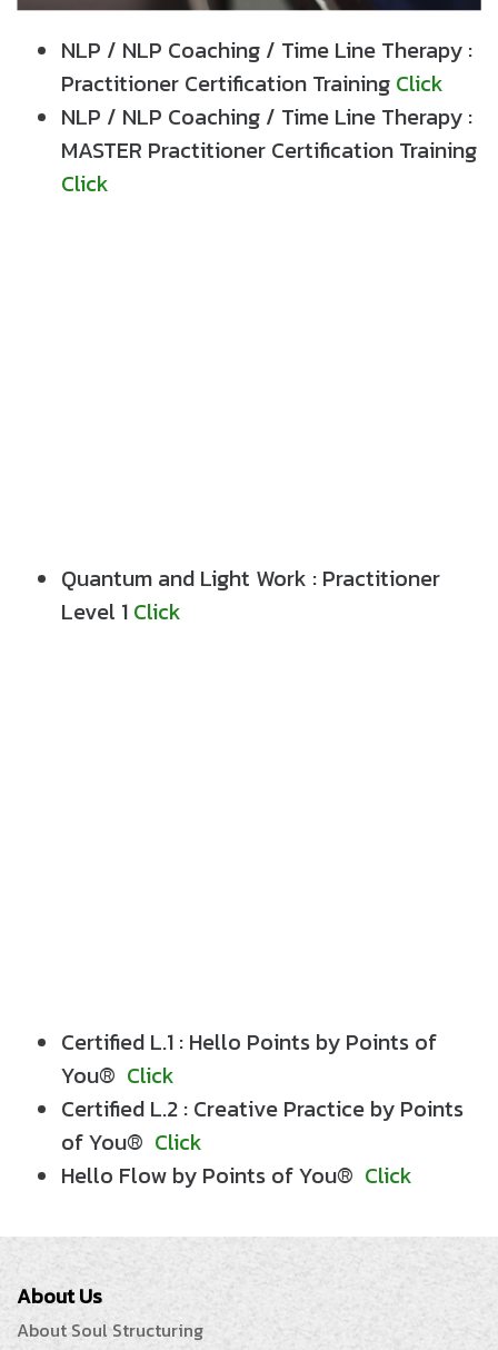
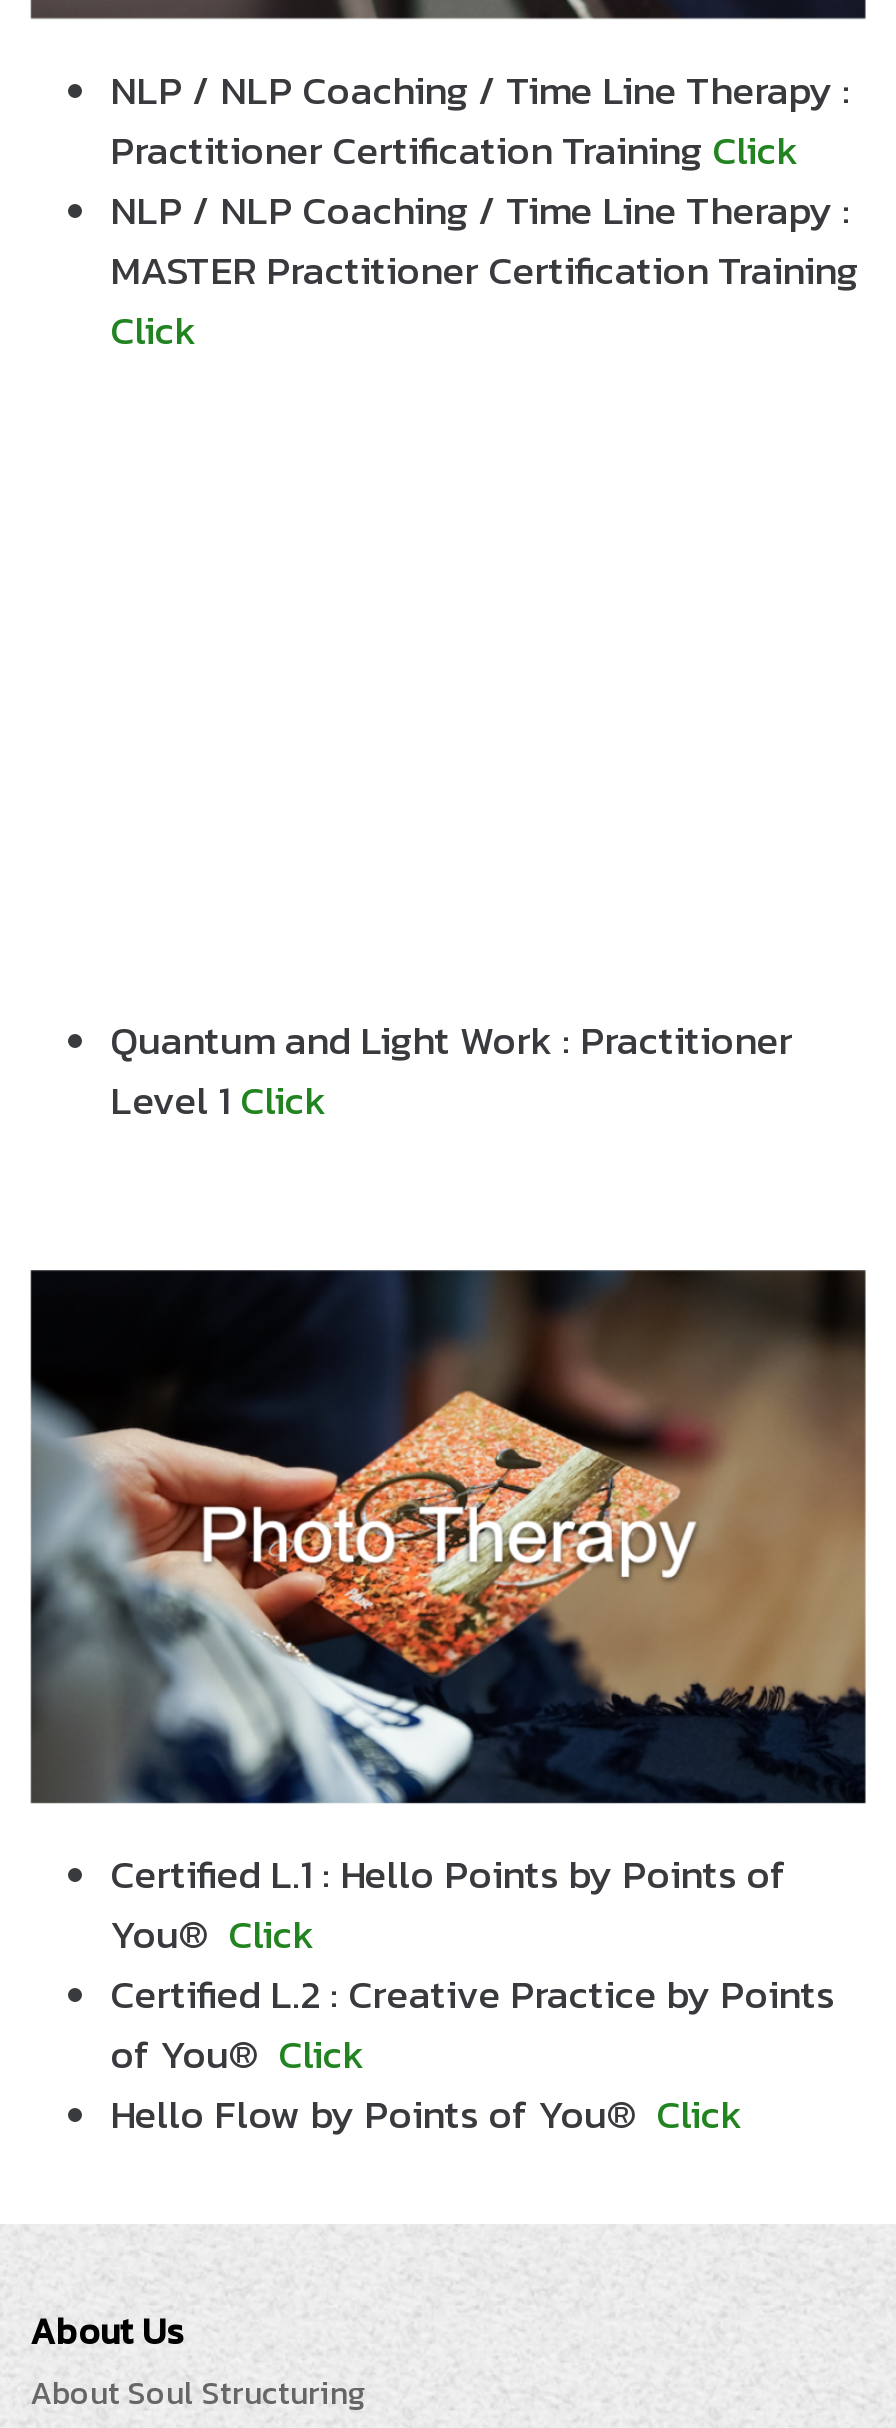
none -> [28,1268,868,1806] [image]

